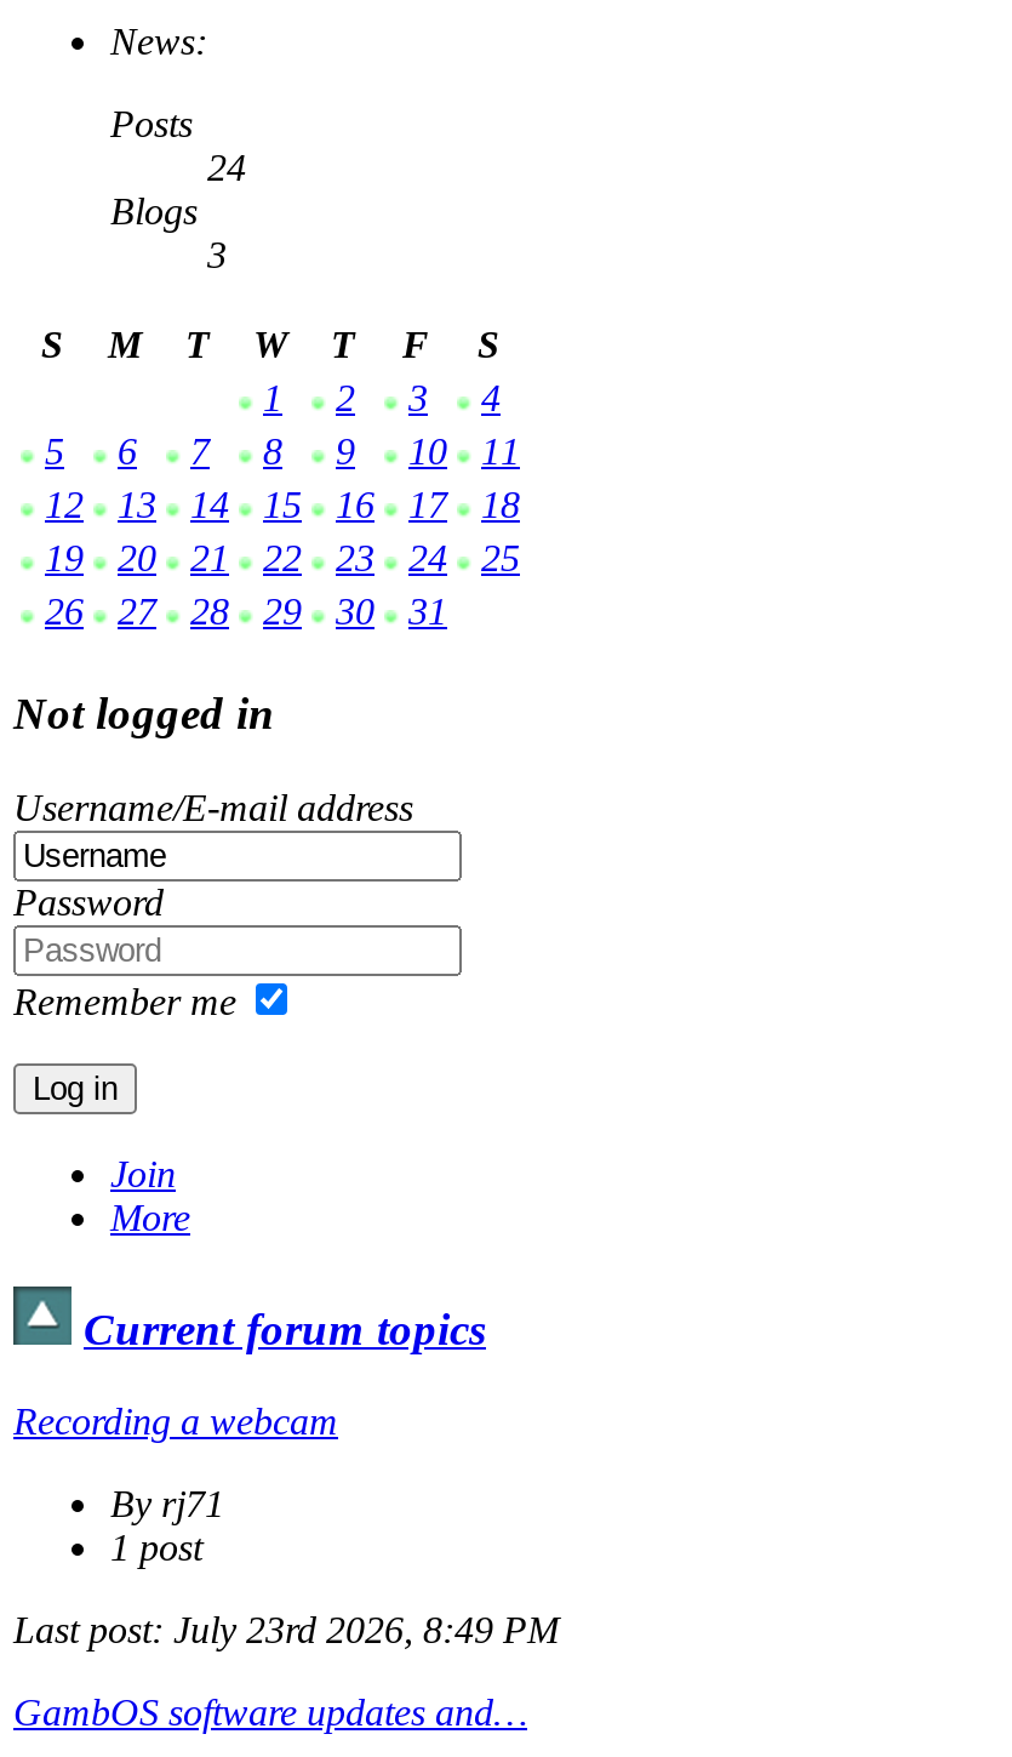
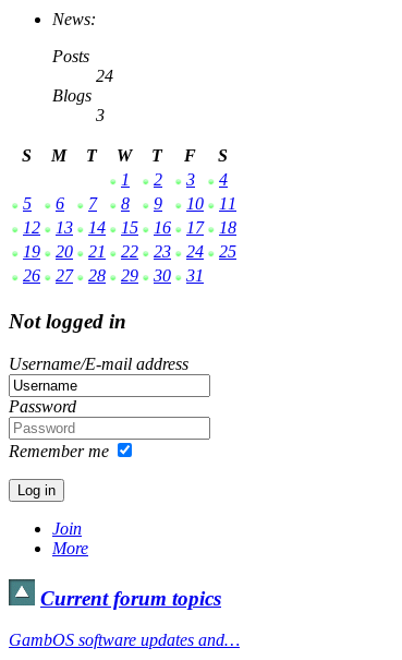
[13,1401,559,1651] Recording a webcam | By rj71 | 1 post | Last post: July 23rd 2026, 8:49 PM -> none

